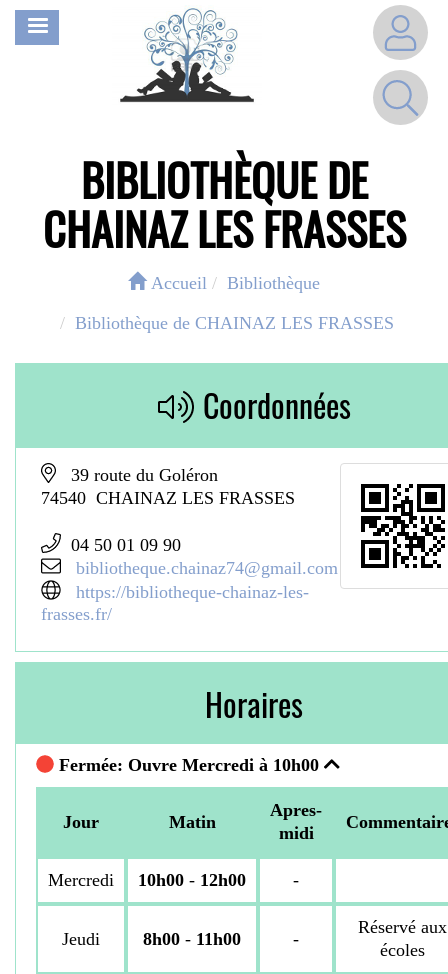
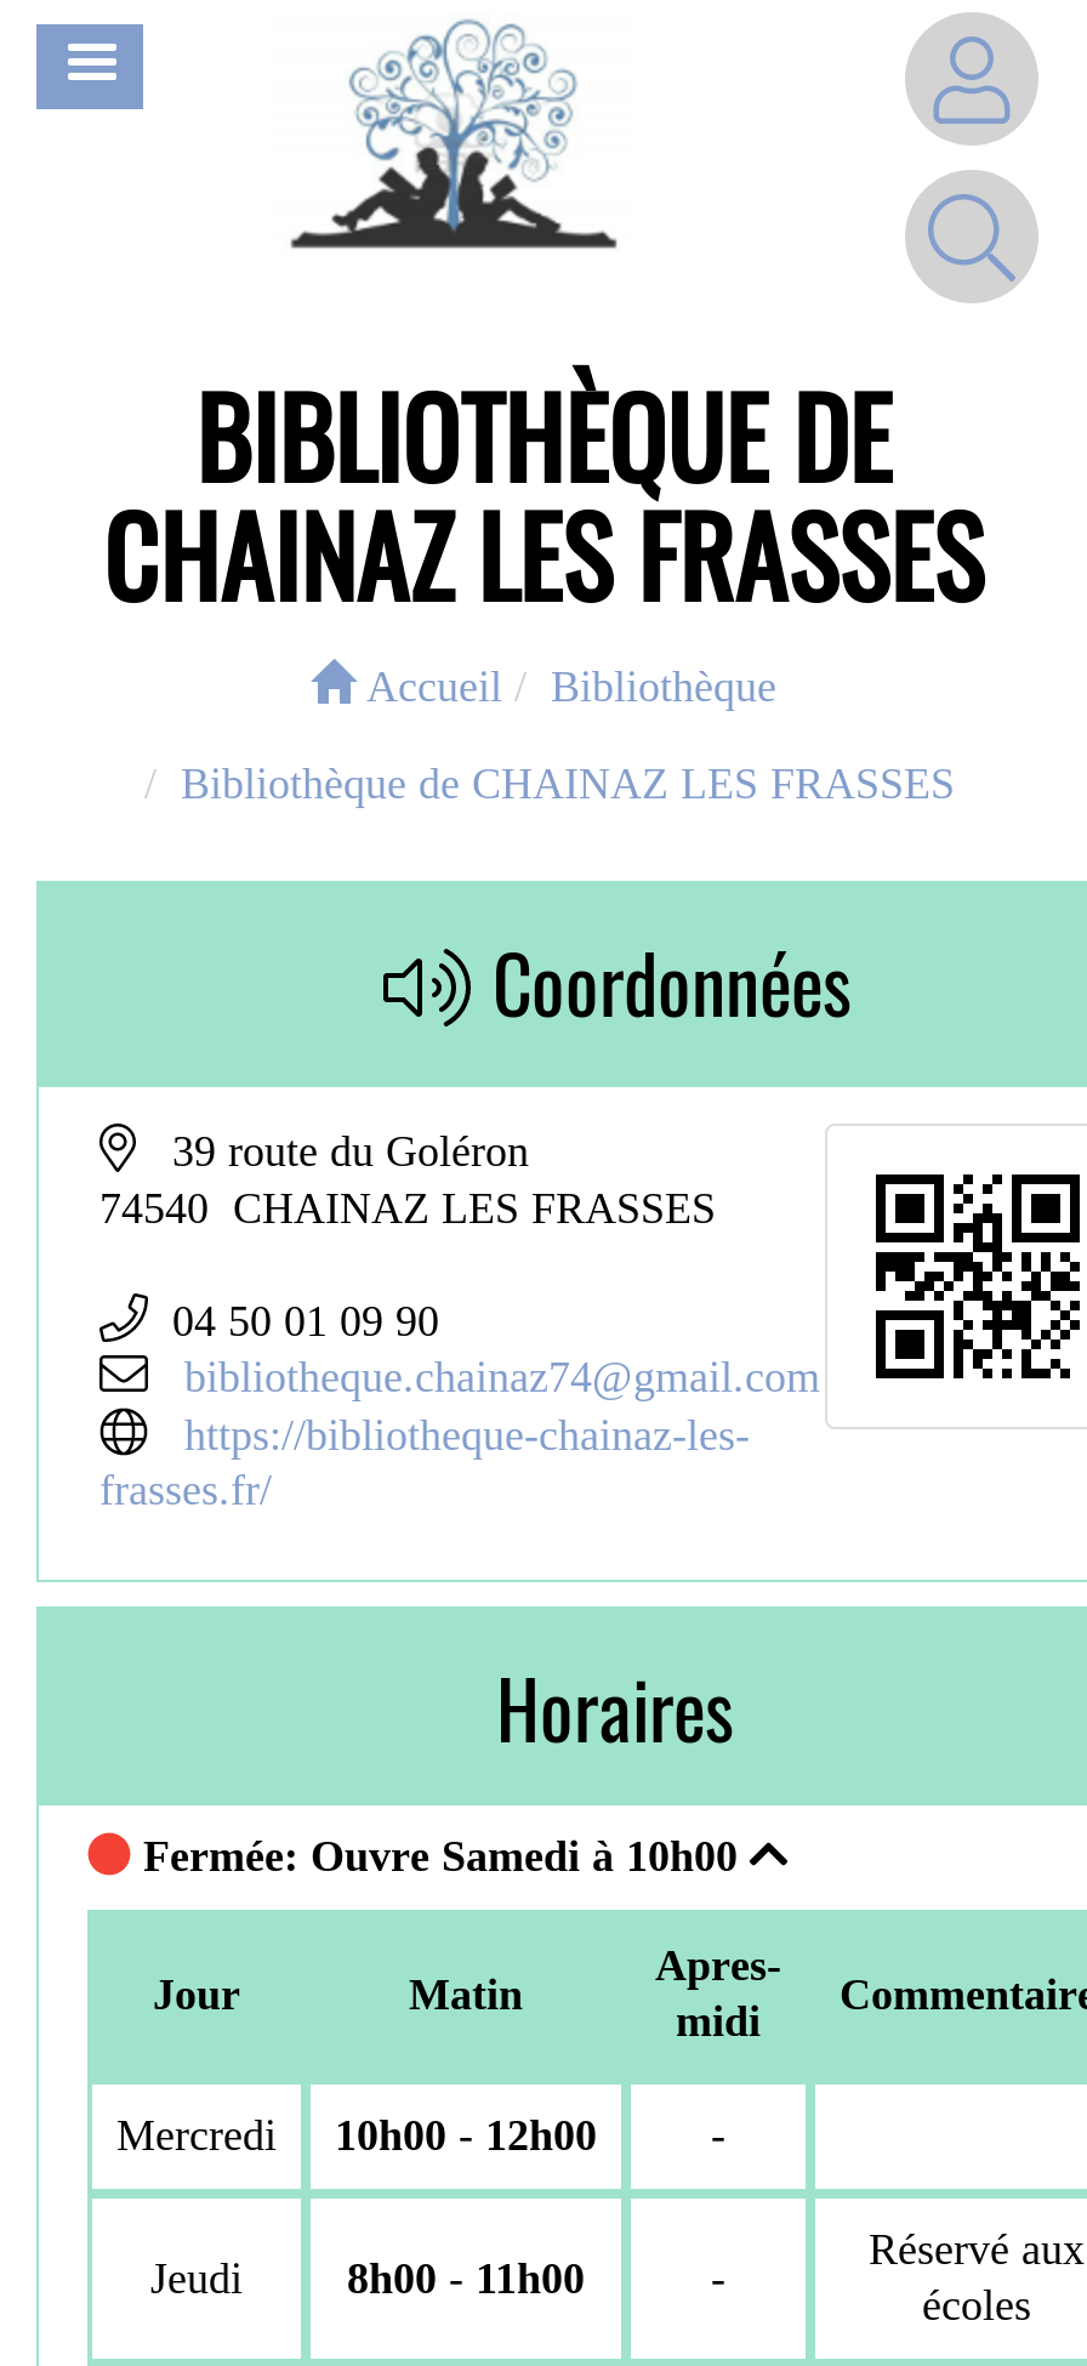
[54,755,324,775] Fermée: Ouvre Mercredi à 10h00 -> [131,1832,750,1881] Fermée: Ouvre Samedi à 10h00

